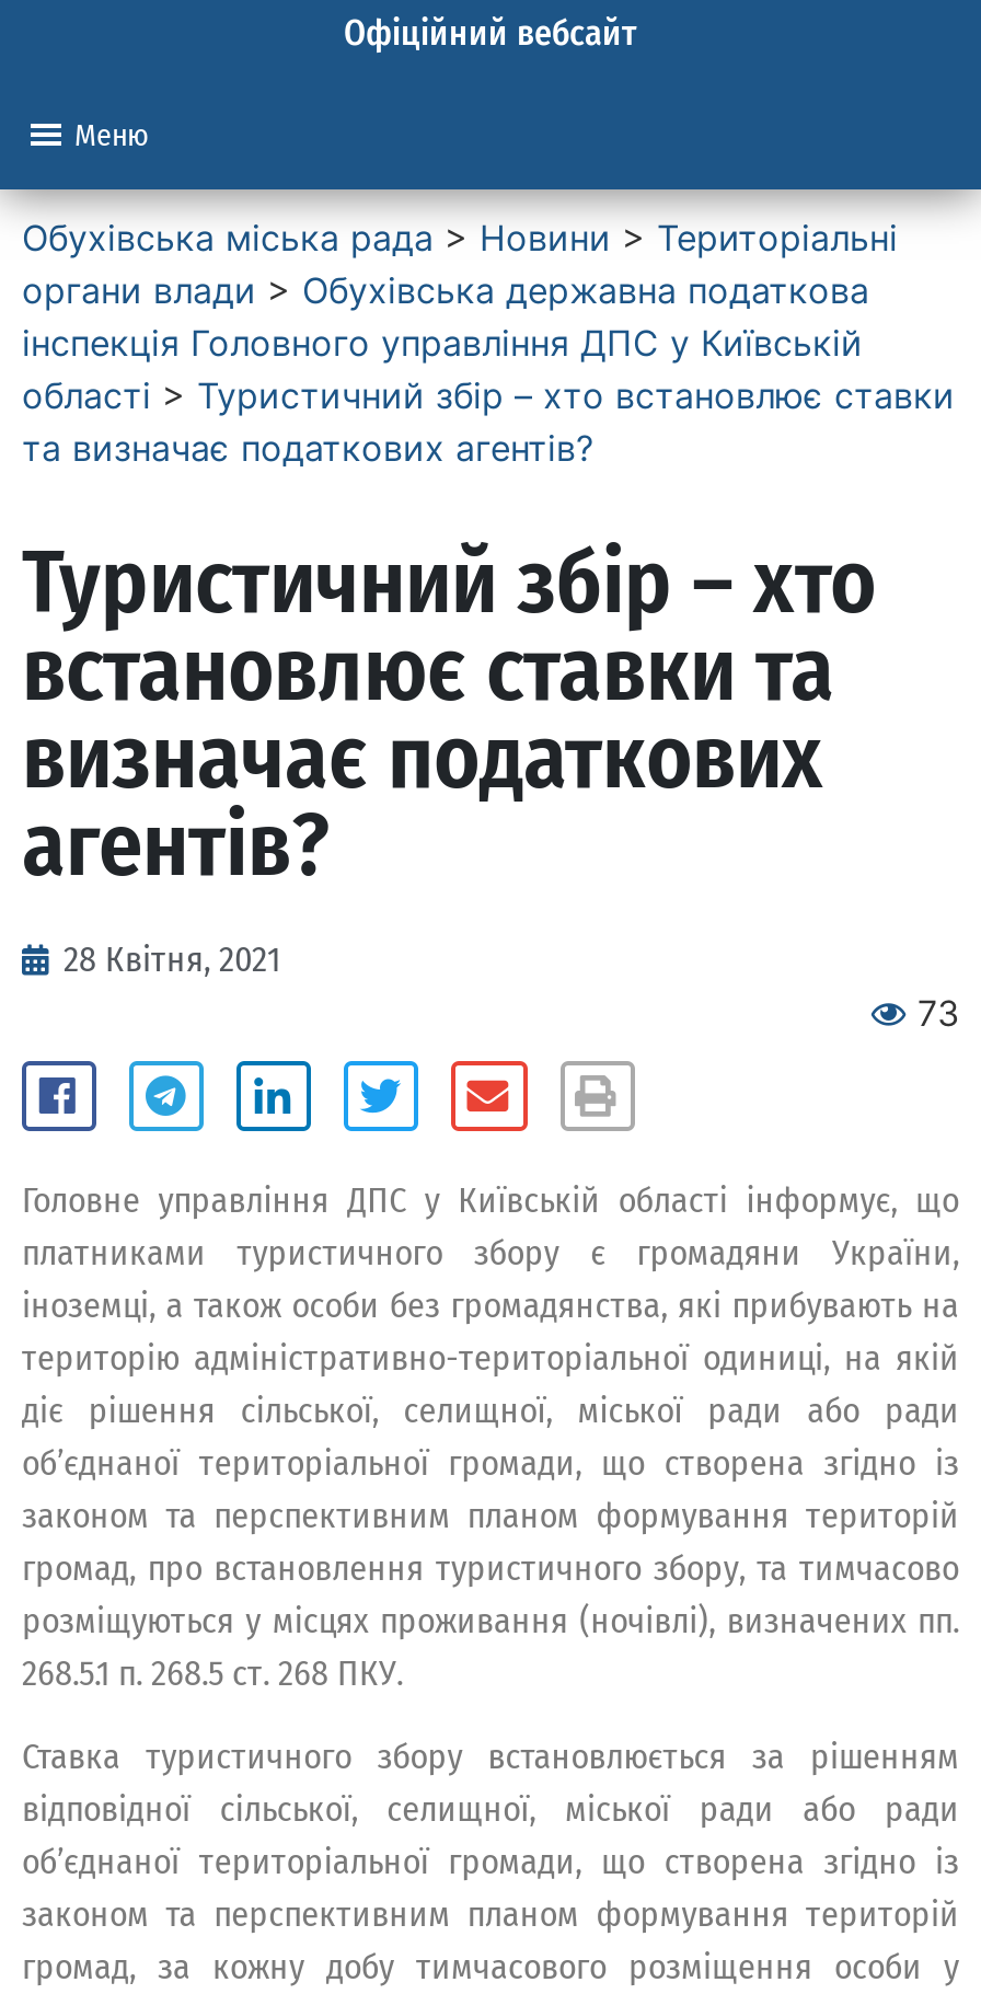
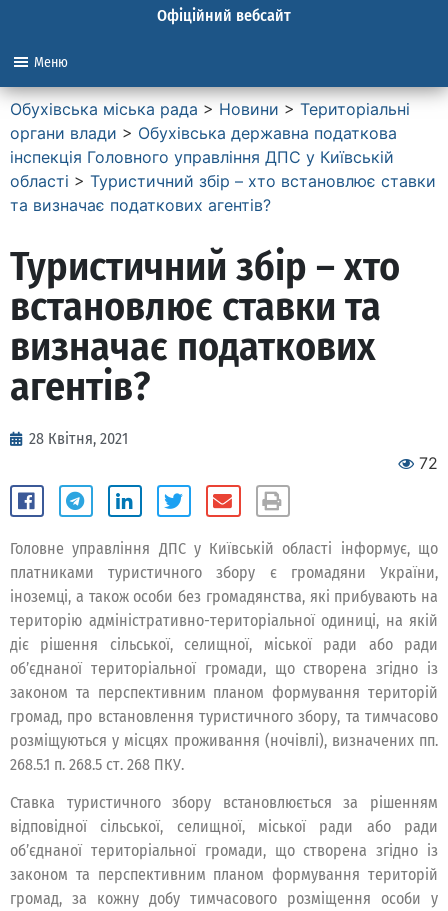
[917,991,959,1035] 73 -> [419,453,438,473] 72

